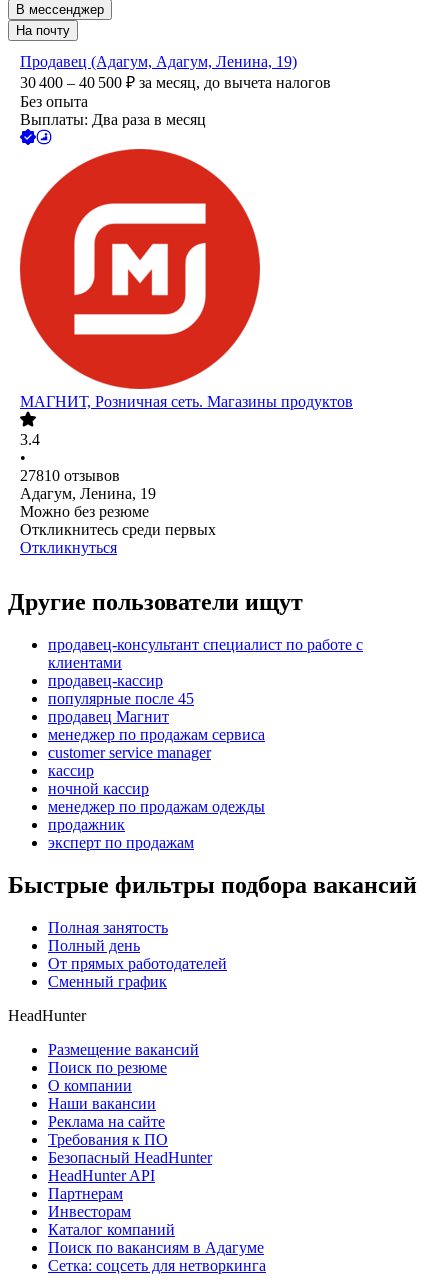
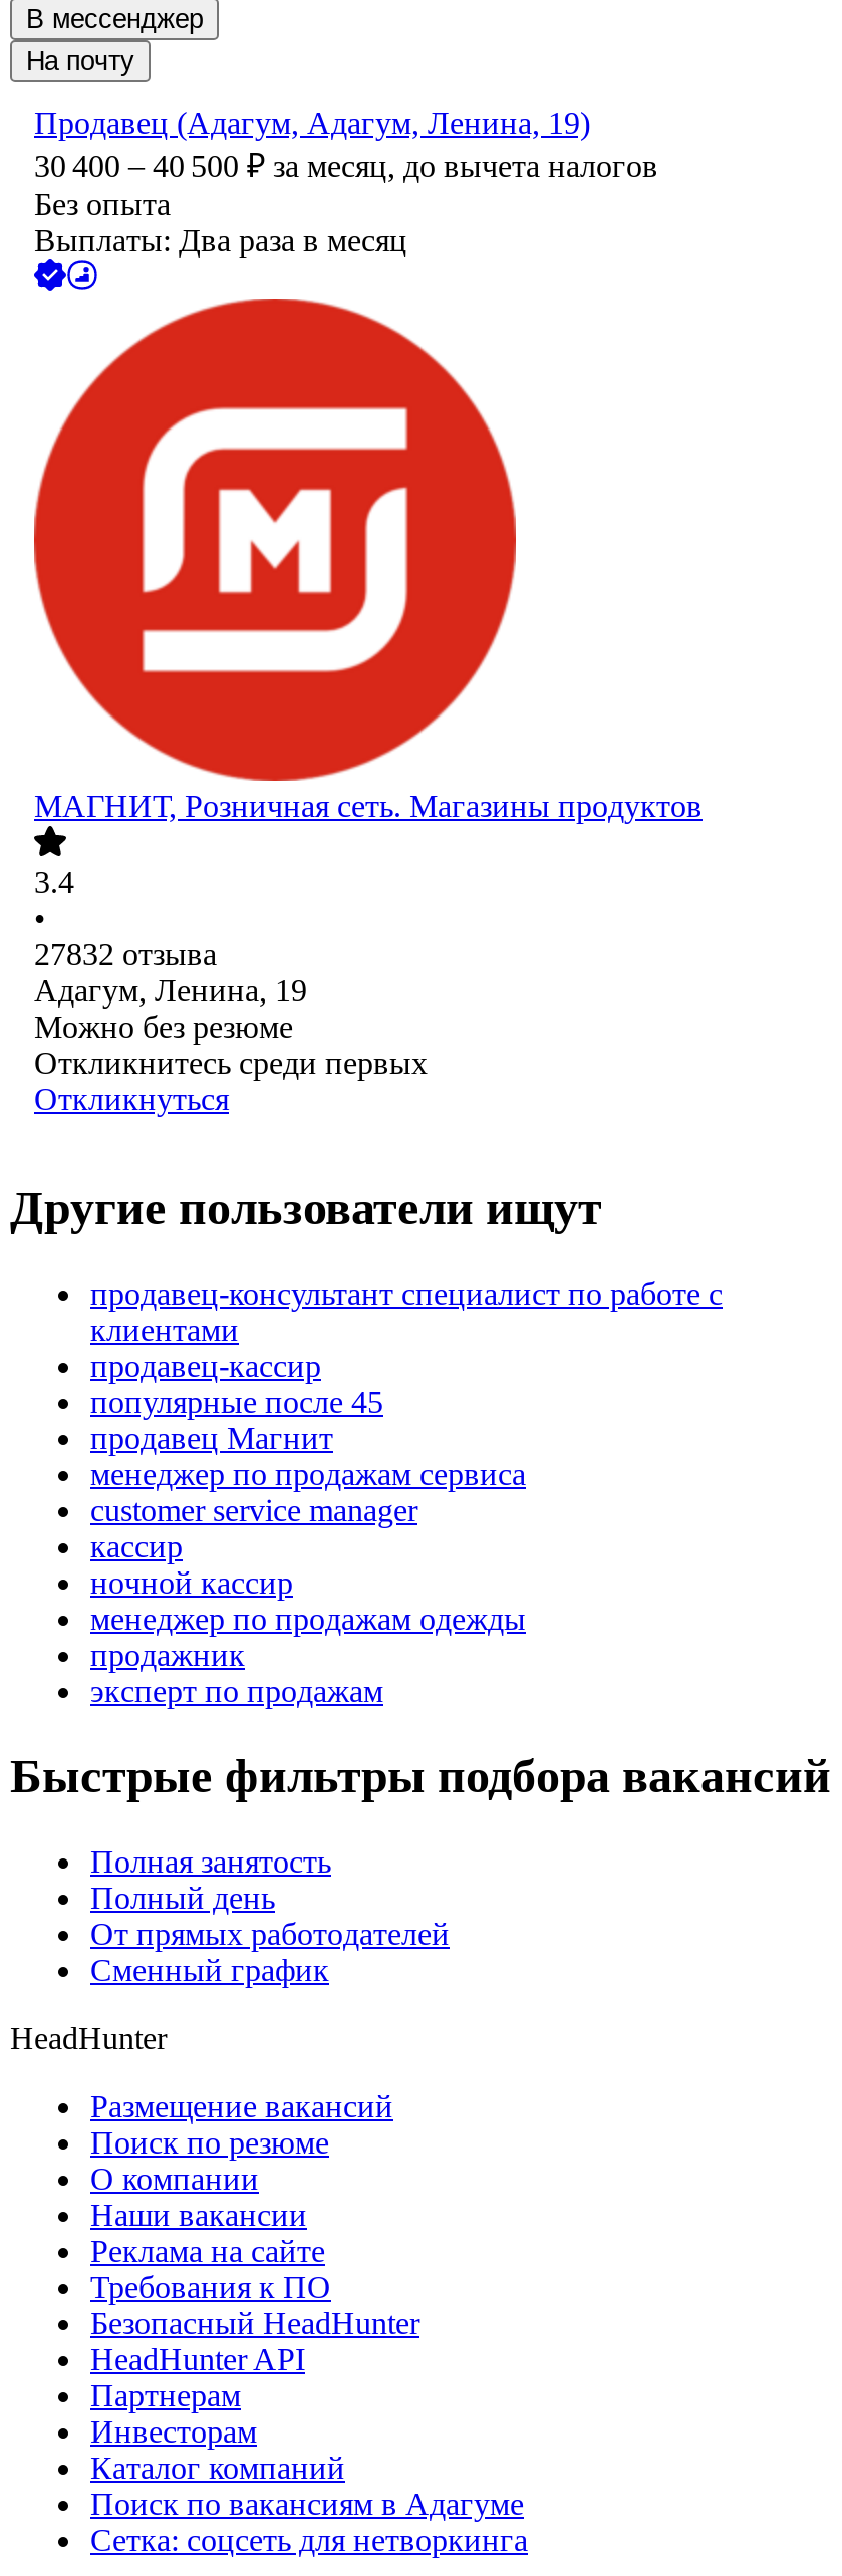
[20,467,120,484] 27810 отзывов -> [34,938,217,972] 27832 отзыва

